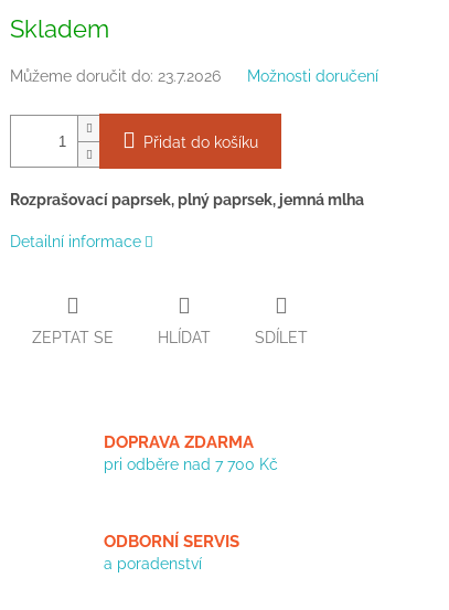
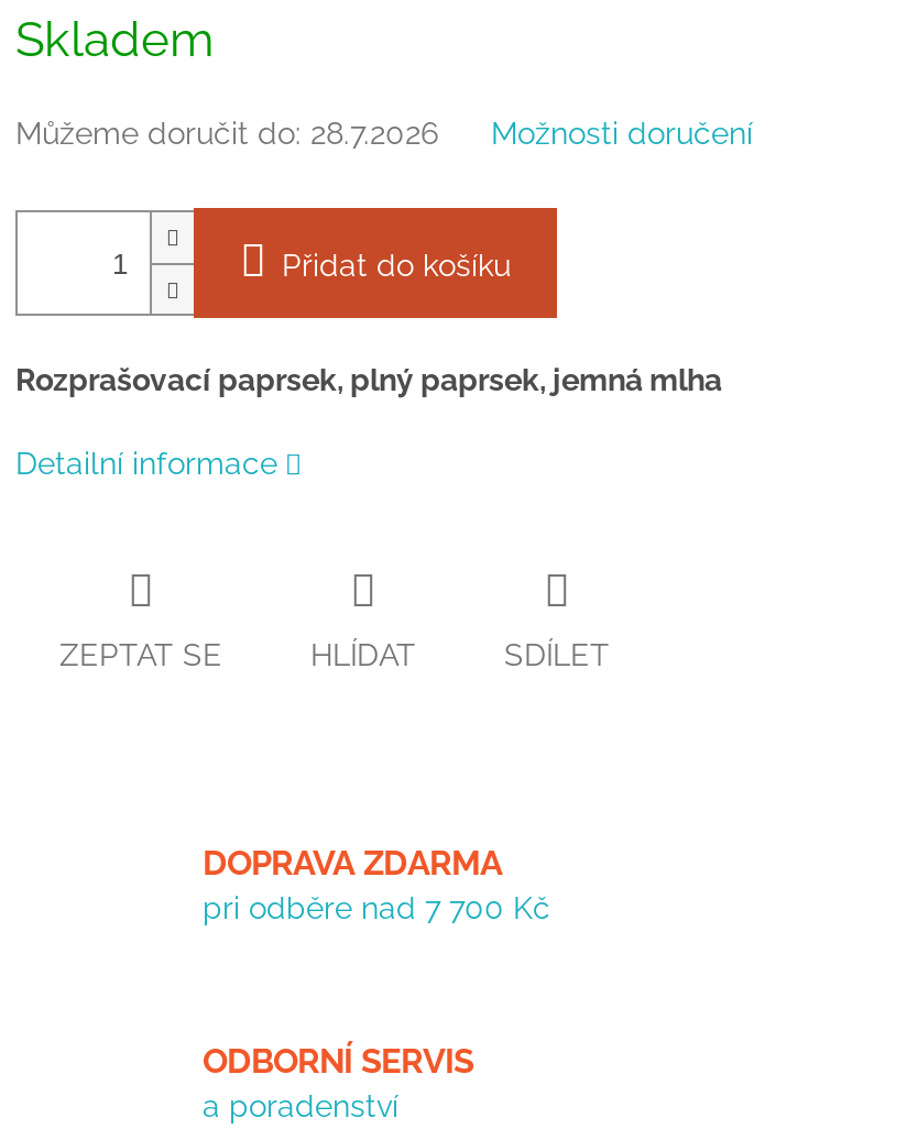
[10,67,221,85] Můžeme doručit do: 23.7.2026 -> [15,116,438,151] Můžeme doručit do: 28.7.2026

